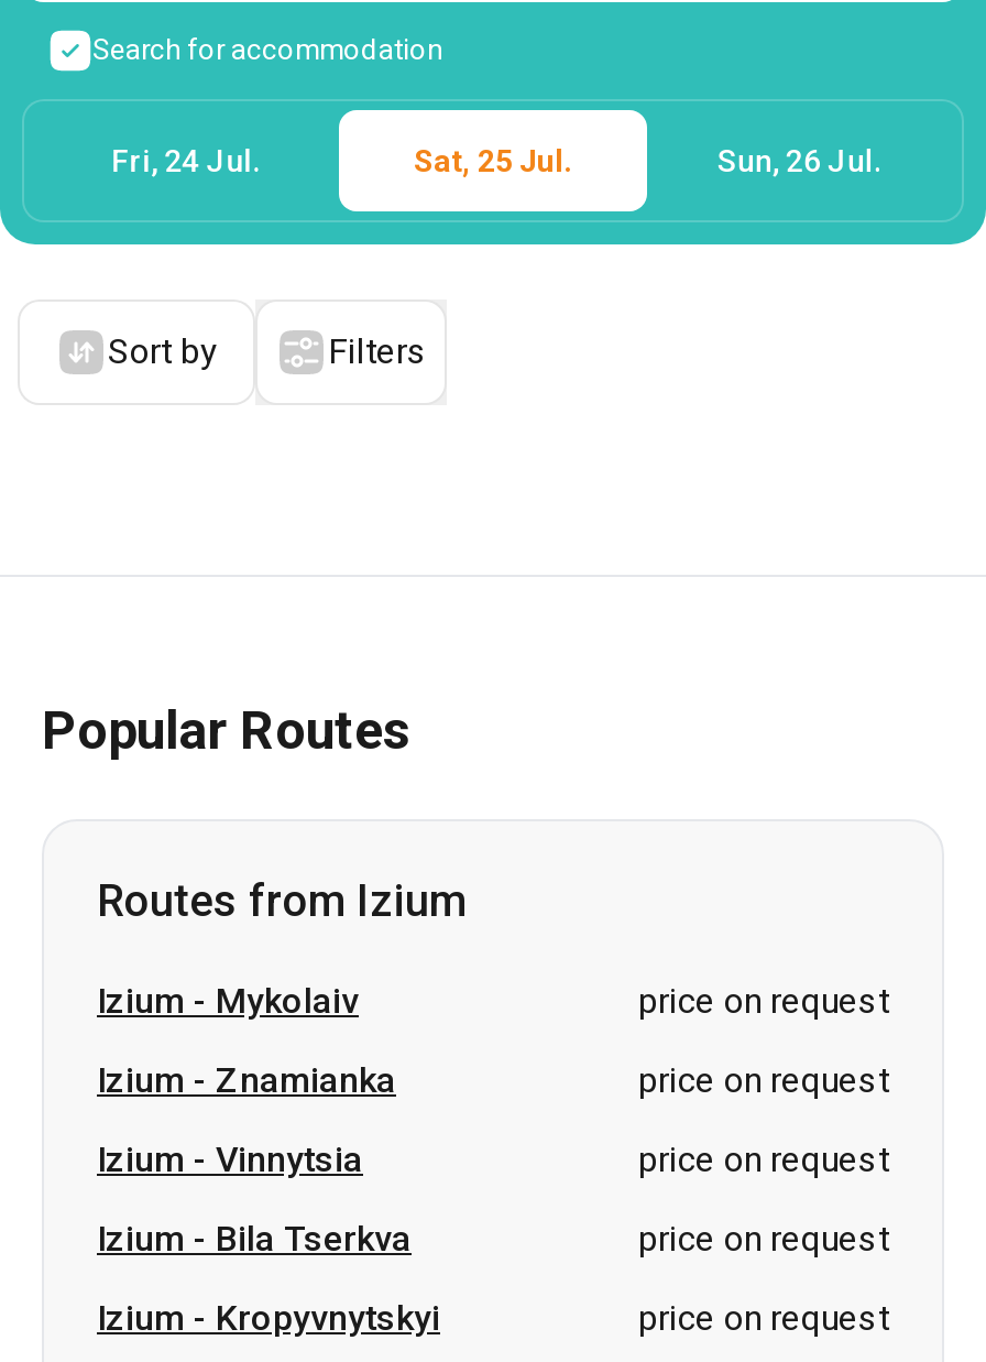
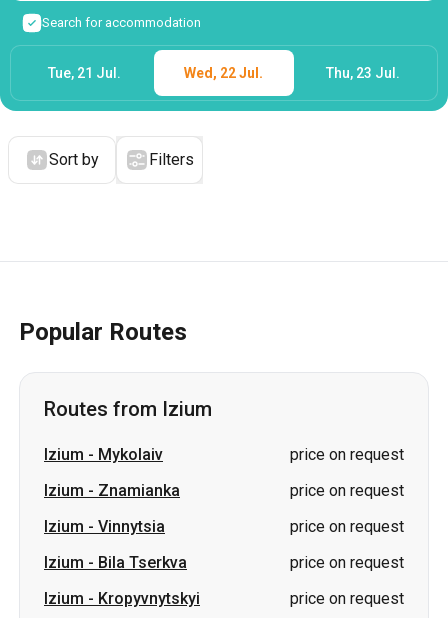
[112,143,261,178] Fri, 24 Jul. -> [48,65,121,81] Tue, 21 Jul.
[414,143,572,178] Sat, 25 Jul. -> [184,65,263,81] Wed, 22 Jul.
[717,143,882,178] Sun, 26 Jul. -> [326,65,400,81] Thu, 23 Jul.

